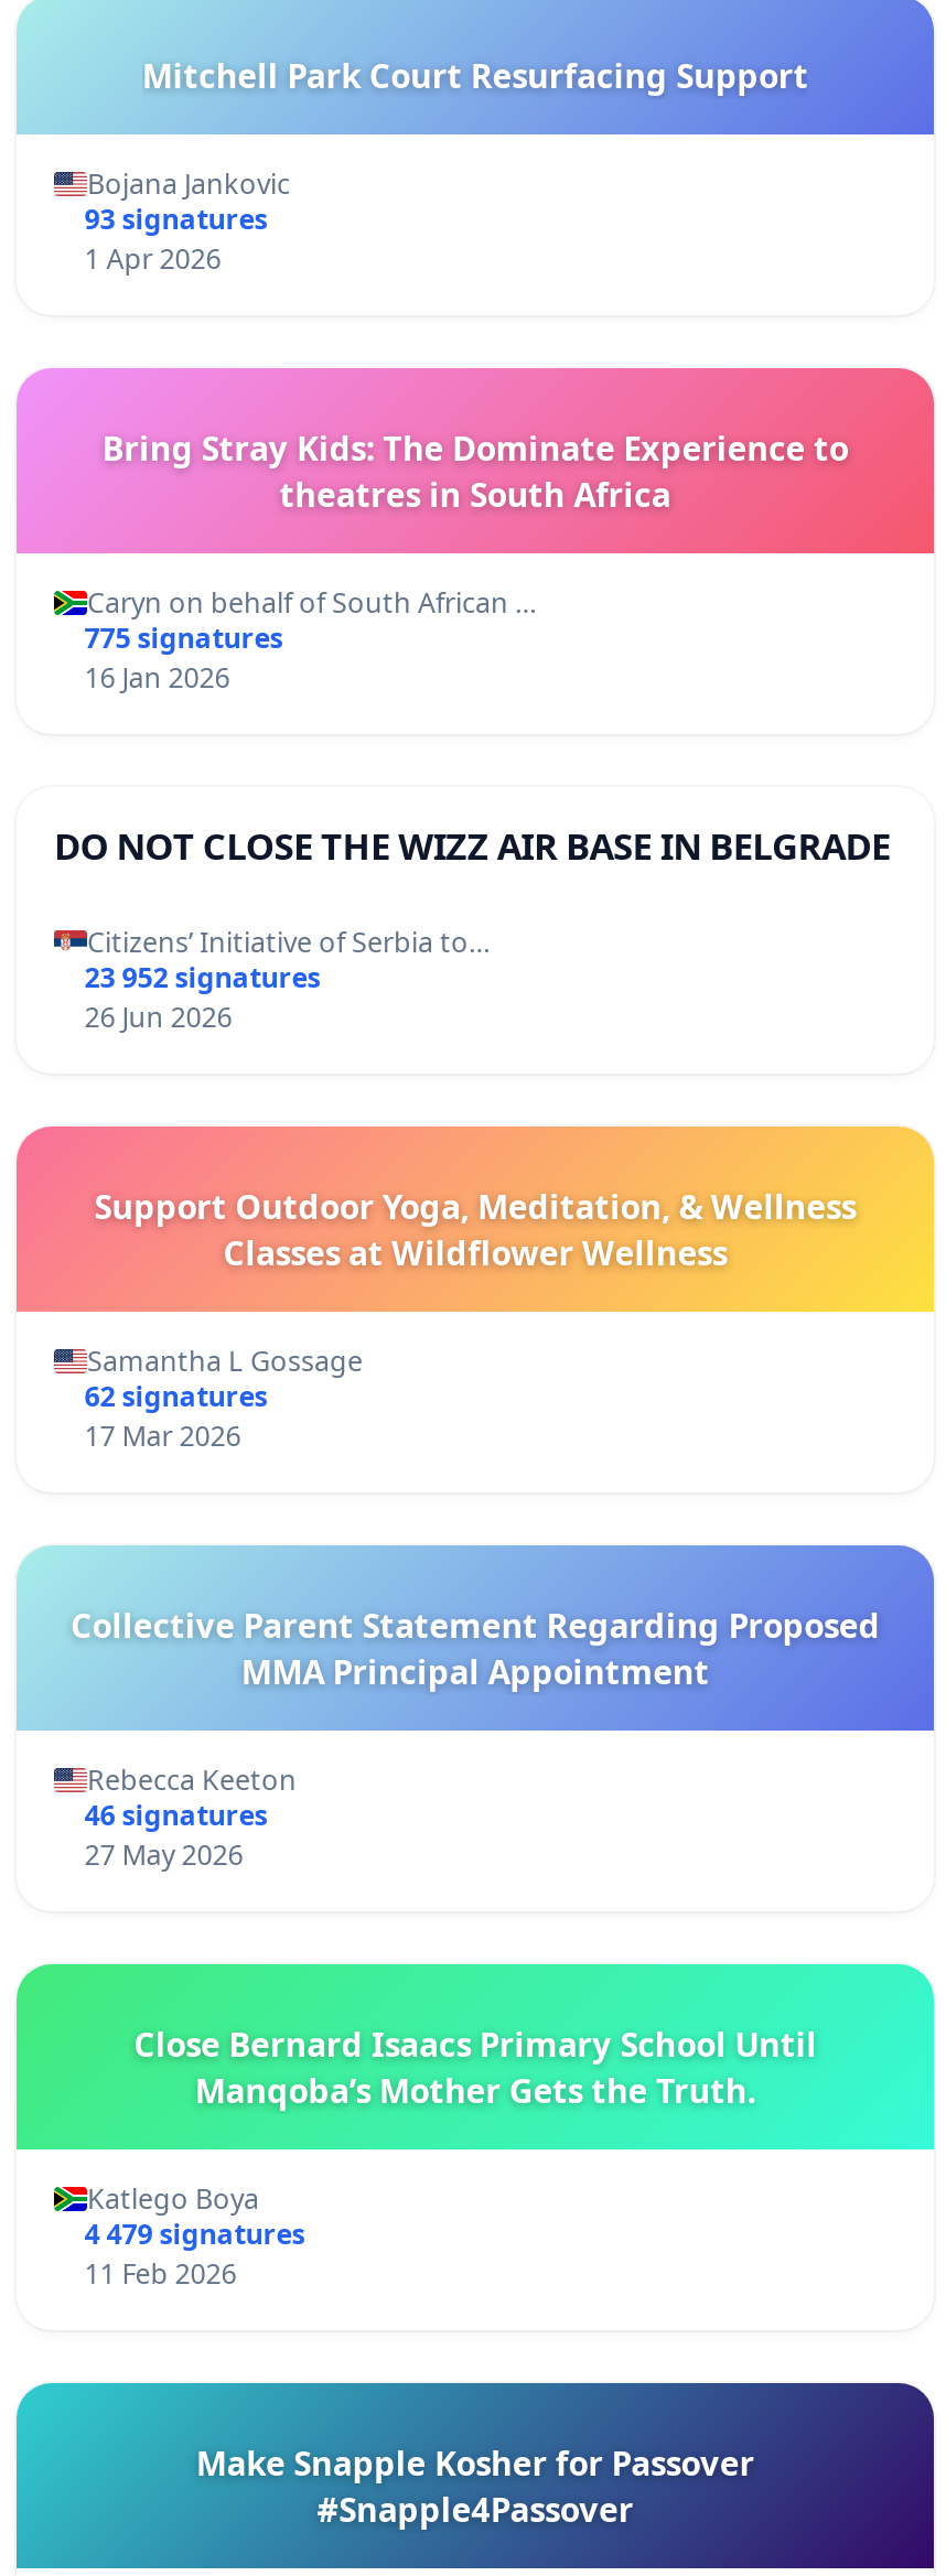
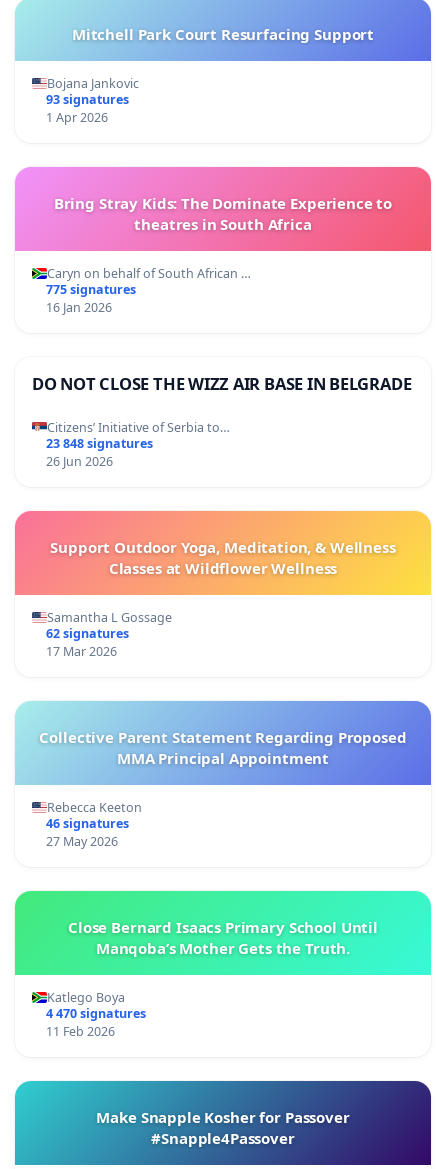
[84,958,320,995] 23 952 signatures -> [46,434,153,451] 23 848 signatures
[84,2214,305,2252] 4 479 signatures -> [46,1004,146,1021] 4 470 signatures

